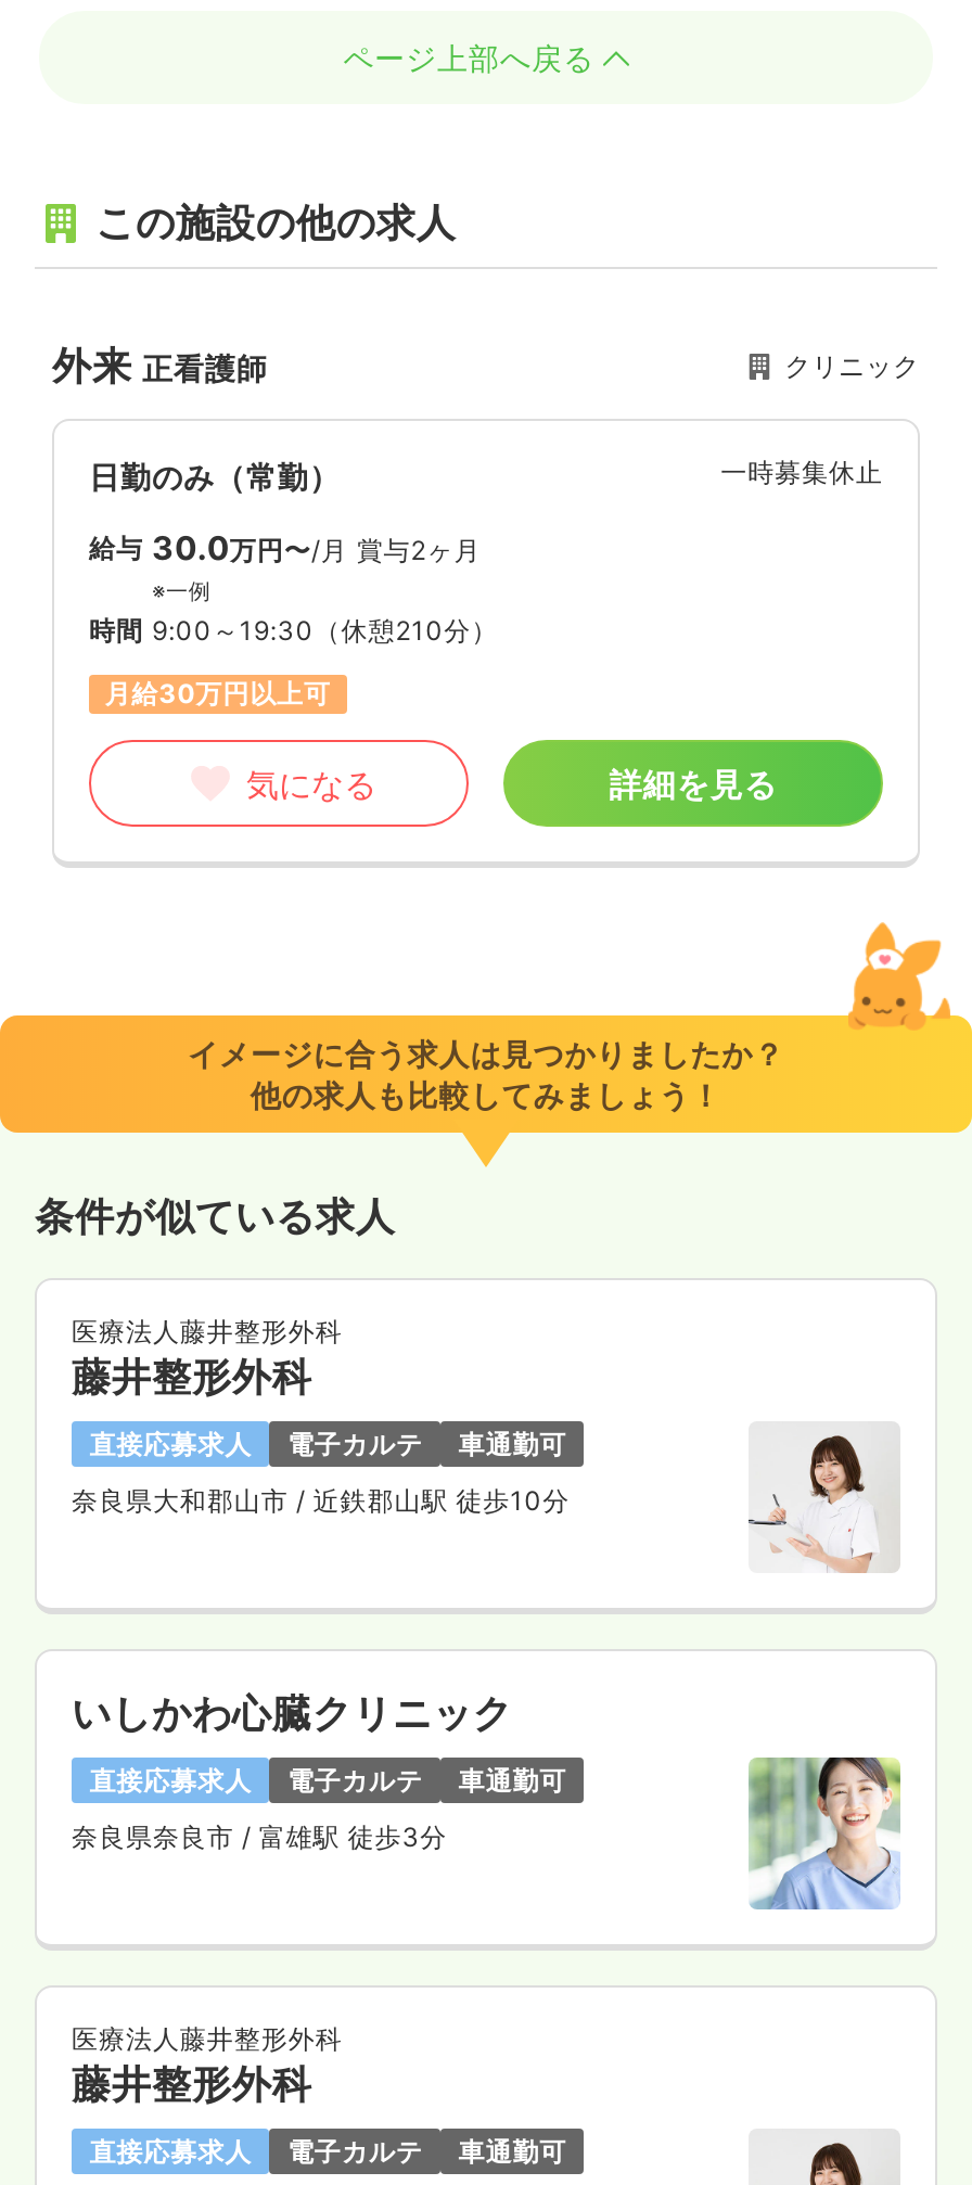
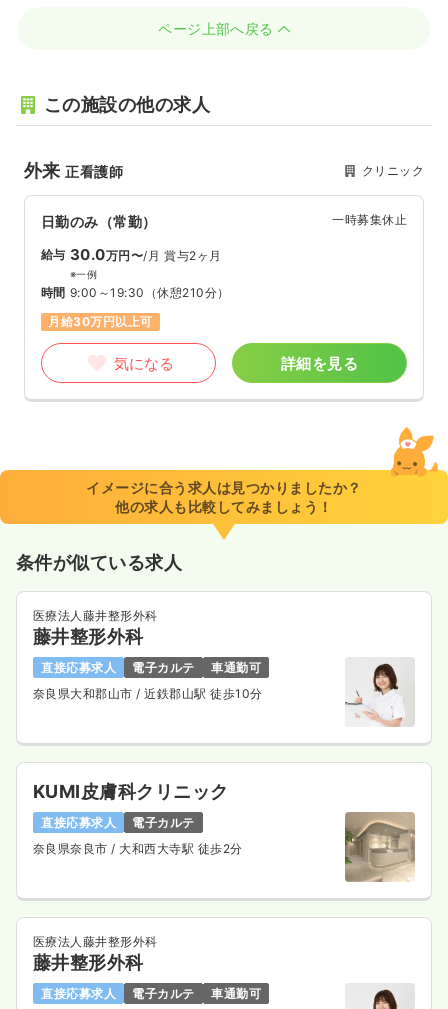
[72,1691,513,1737] いしかわ心臓クリニック -> [33,781,229,802] KUMI皮膚科クリニック
[72,1763,567,1853] 車通勤可 | 奈良県奈良市/ 富雄駅 徒歩3分 -> [33,841,243,856] 奈良県奈良市/ 大和西大寺駅 徒歩2分
[749,1755,900,1912] [image] -> [344,812,416,883] [image]

